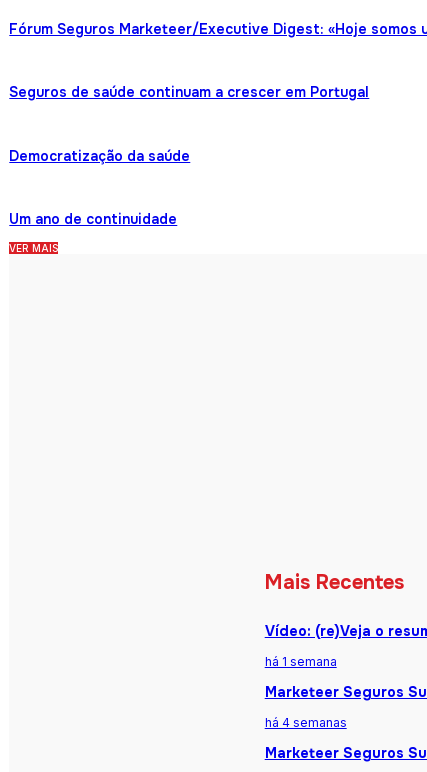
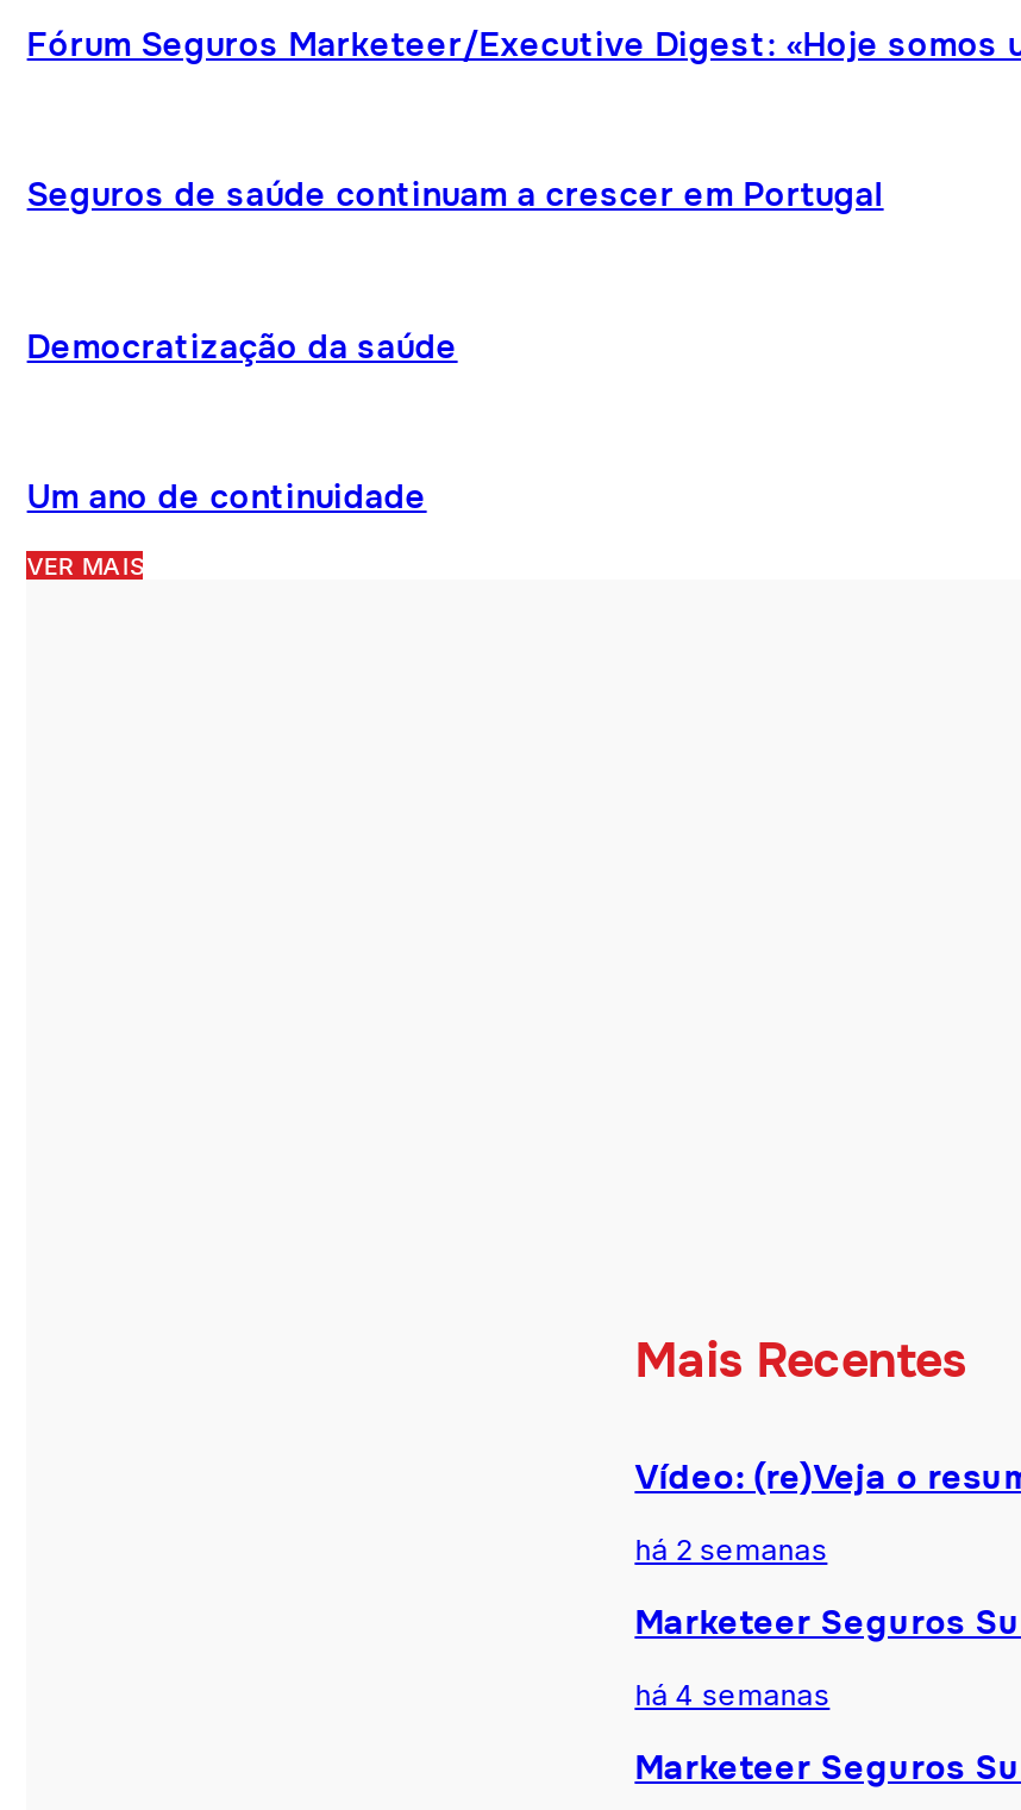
[265,654,337,669] há 1 semana -> [635,1532,828,1567] há 2 semanas

